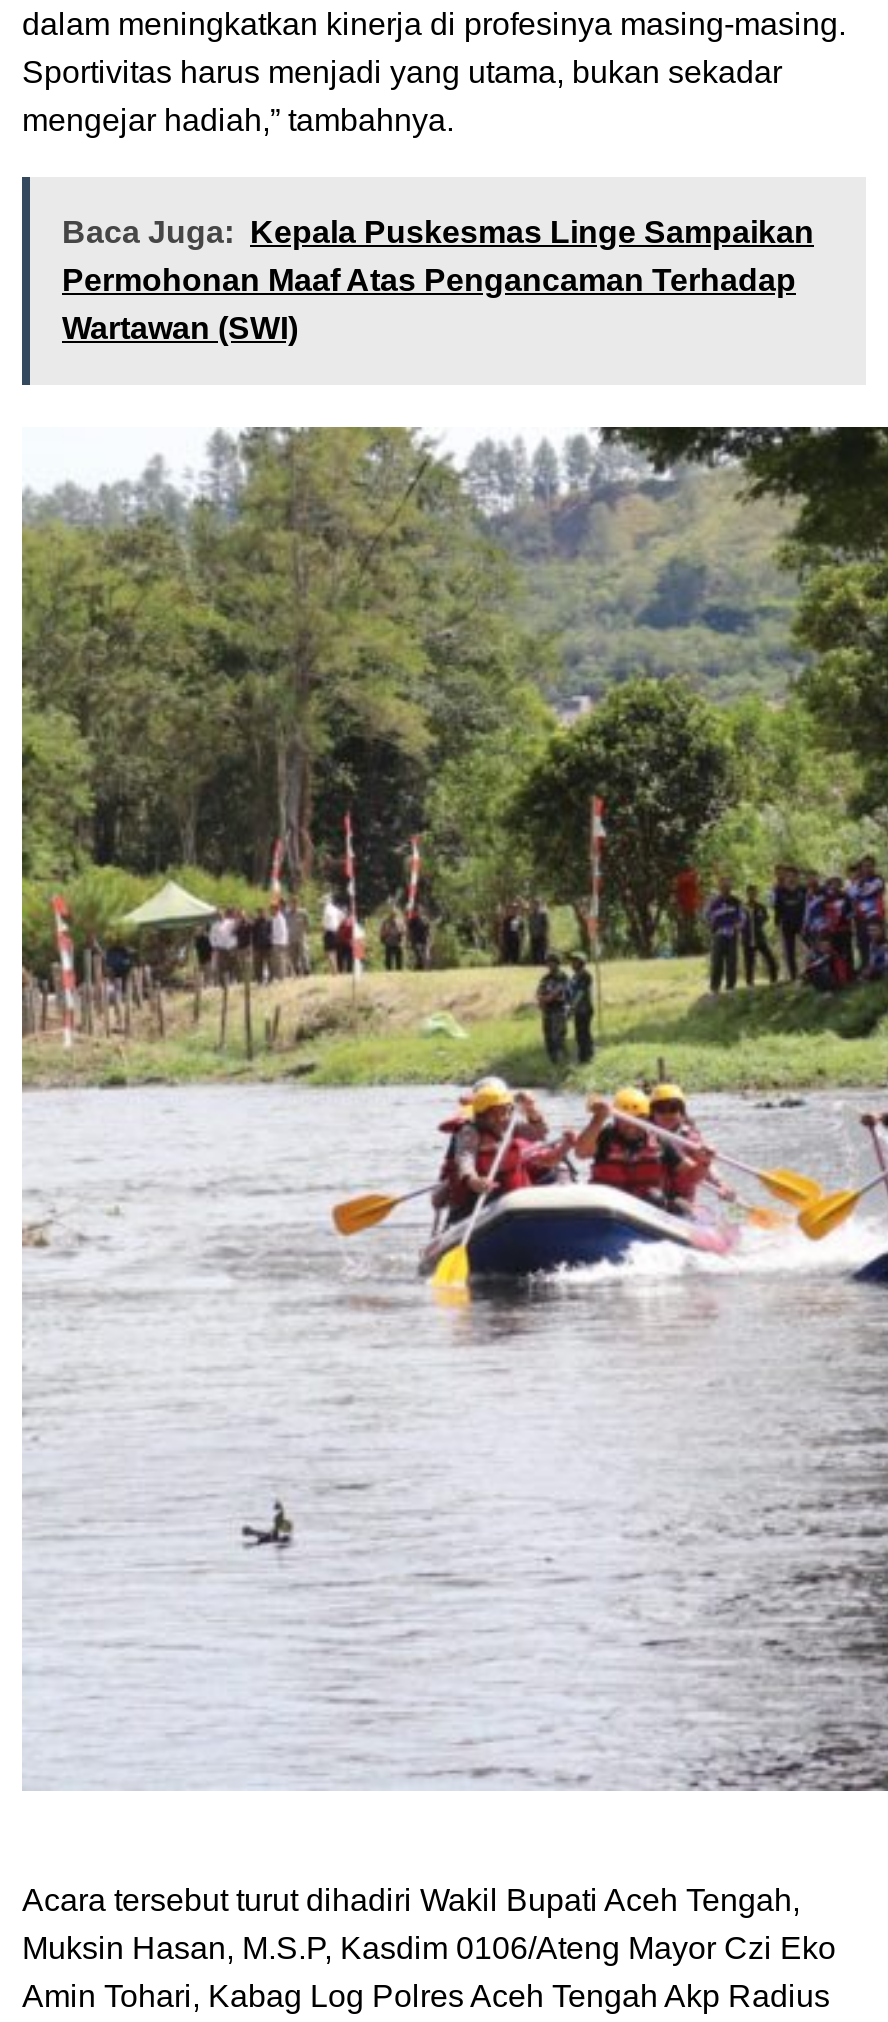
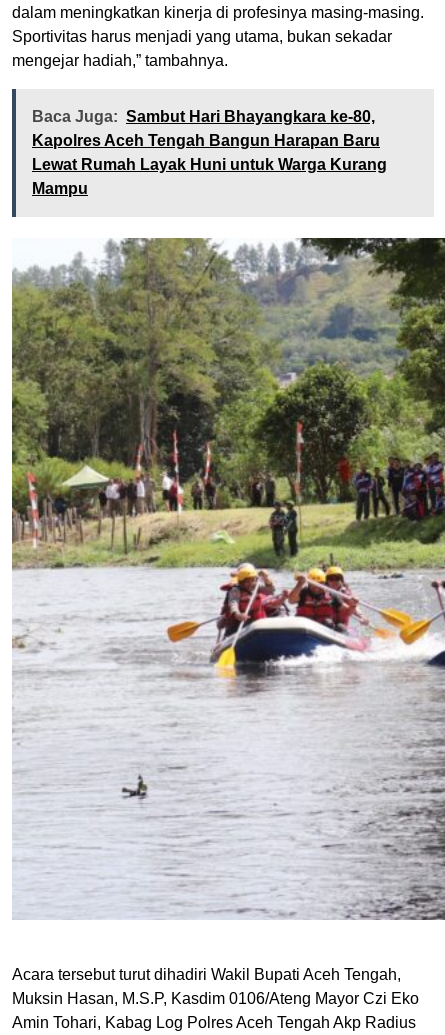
[62,215,814,345] Baca Juga: Kepala Puskesmas Linge Sampaikan | Permohonan Maaf Atas Pengancaman Terhadap | Wartawan (SWI) -> [32,108,387,197] Baca Juga: Sambut Hari Bhayangkara ke-80, | Kapolres Aceh Tengah Bangun Harapan Baru | Lewat Rumah Layak Huni untuk Warga Kurang | Mampu

